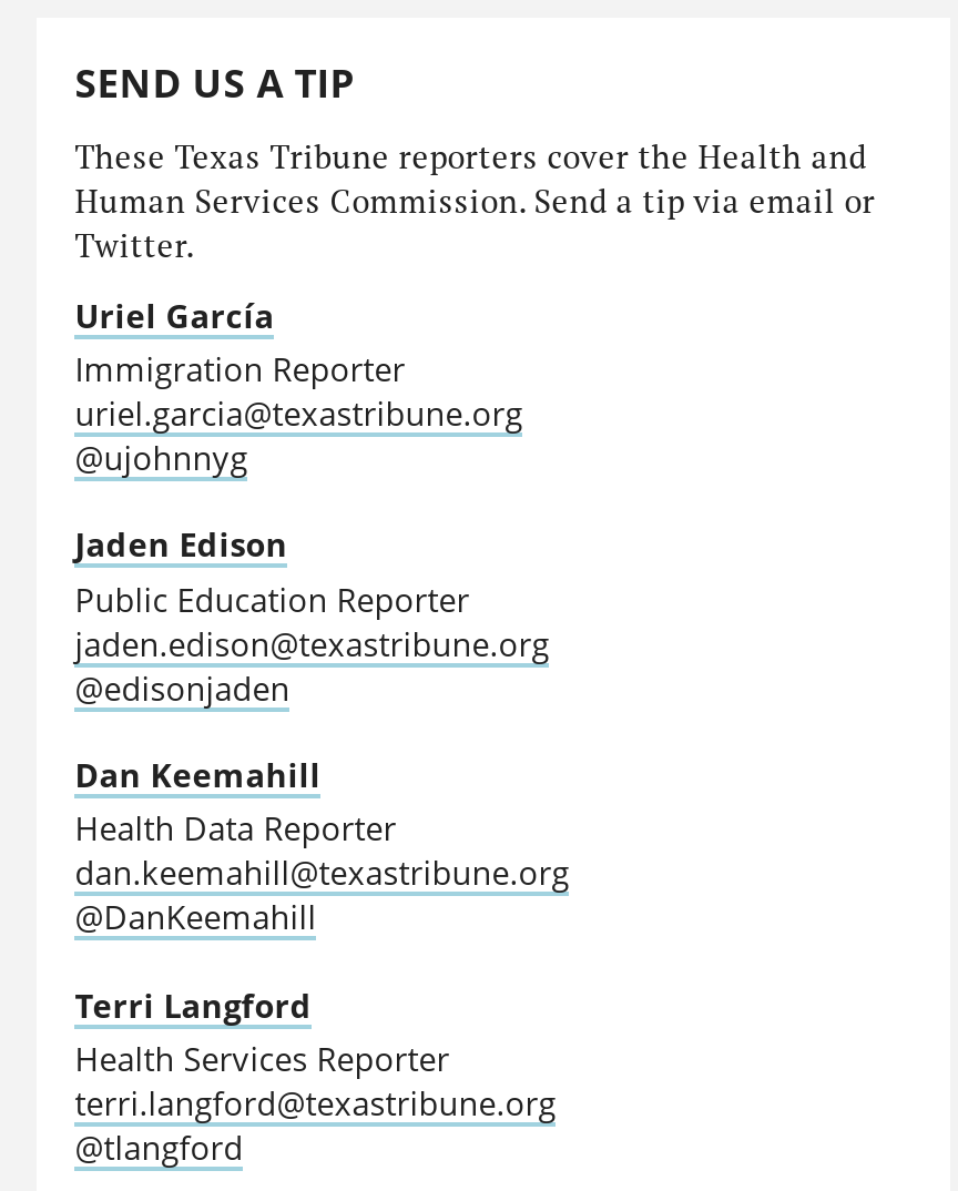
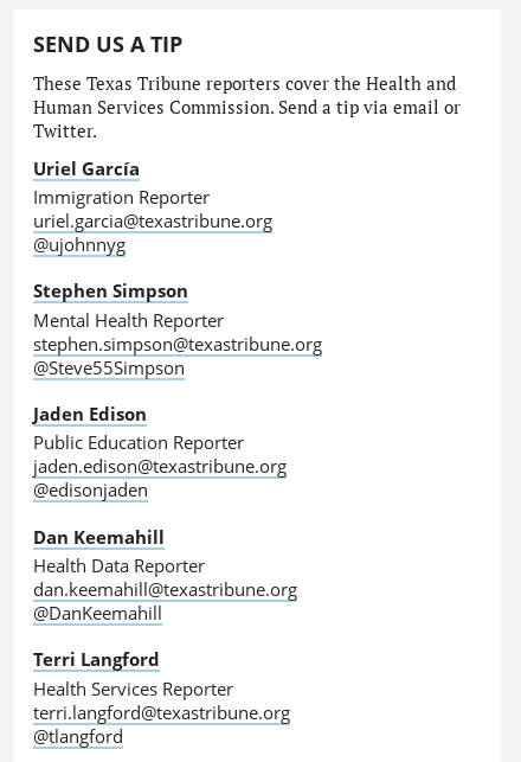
none -> [33,279,322,379] Stephen Simpson | Mental Health Reporter | stephen.simpson@texastribune.org | @Steve55Simpson

